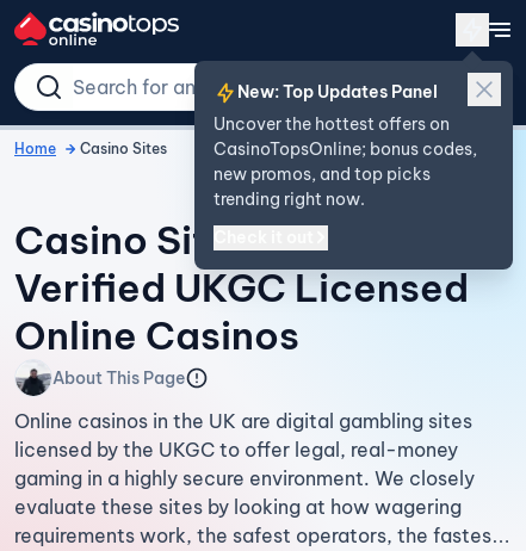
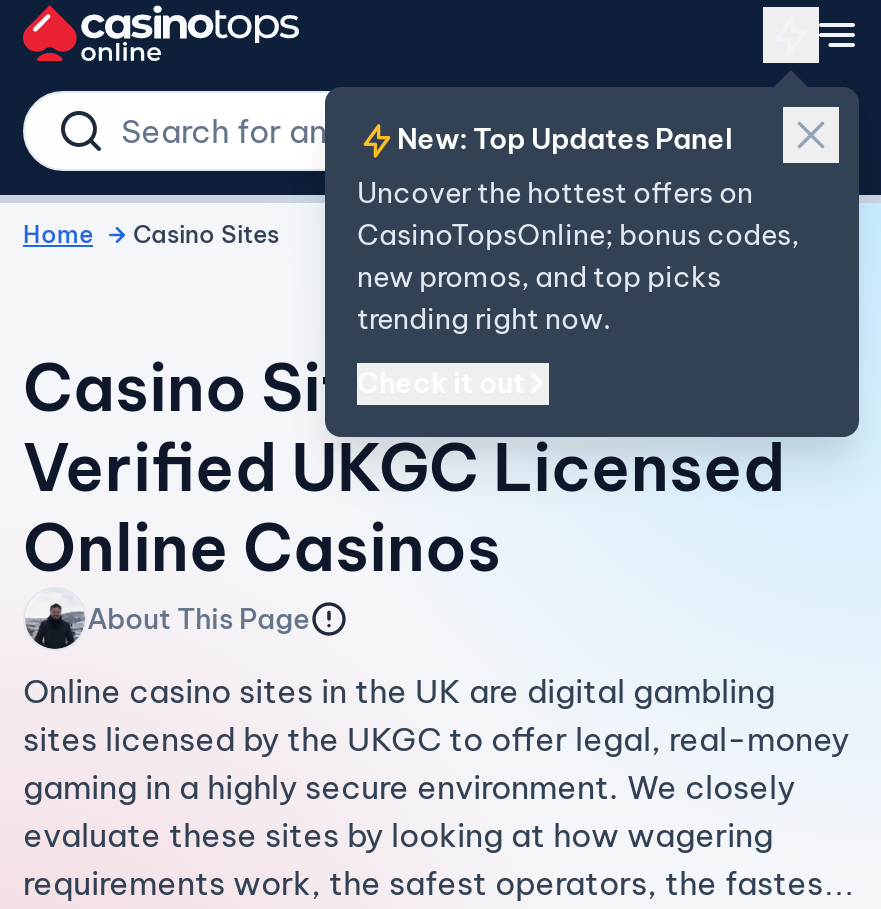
[14,409,472,462] Online casinos in the UK are digital gambling sites | licensed by the UKGC to offer legal, real-money -> [23,671,849,759] Online casino sites in the UK are digital gambling | sites licensed by the UKGC to offer legal, real-money

